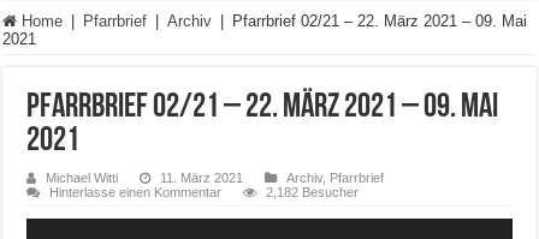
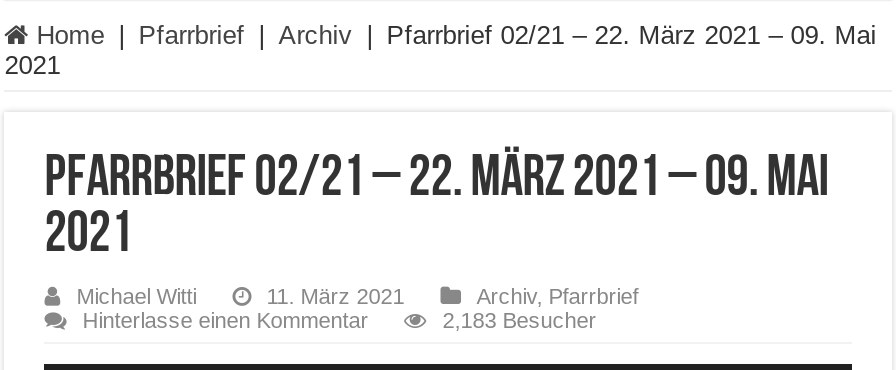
[266,186,359,200] 2,182 Besucher -> [442,309,596,333] 2,183 Besucher

